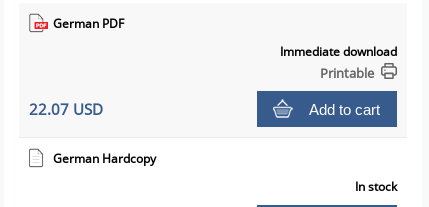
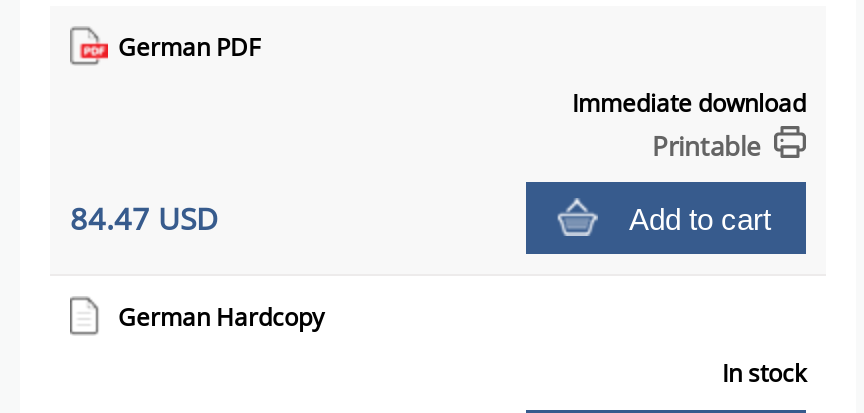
[29,99,103,119] 22.07 USD -> [70,198,218,238] 84.47 USD

